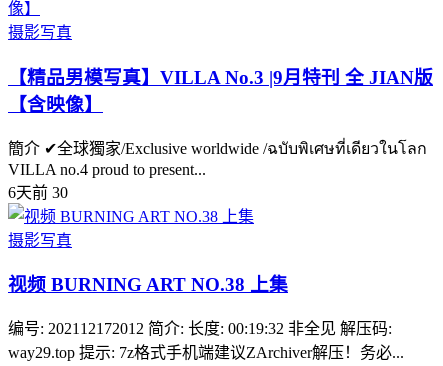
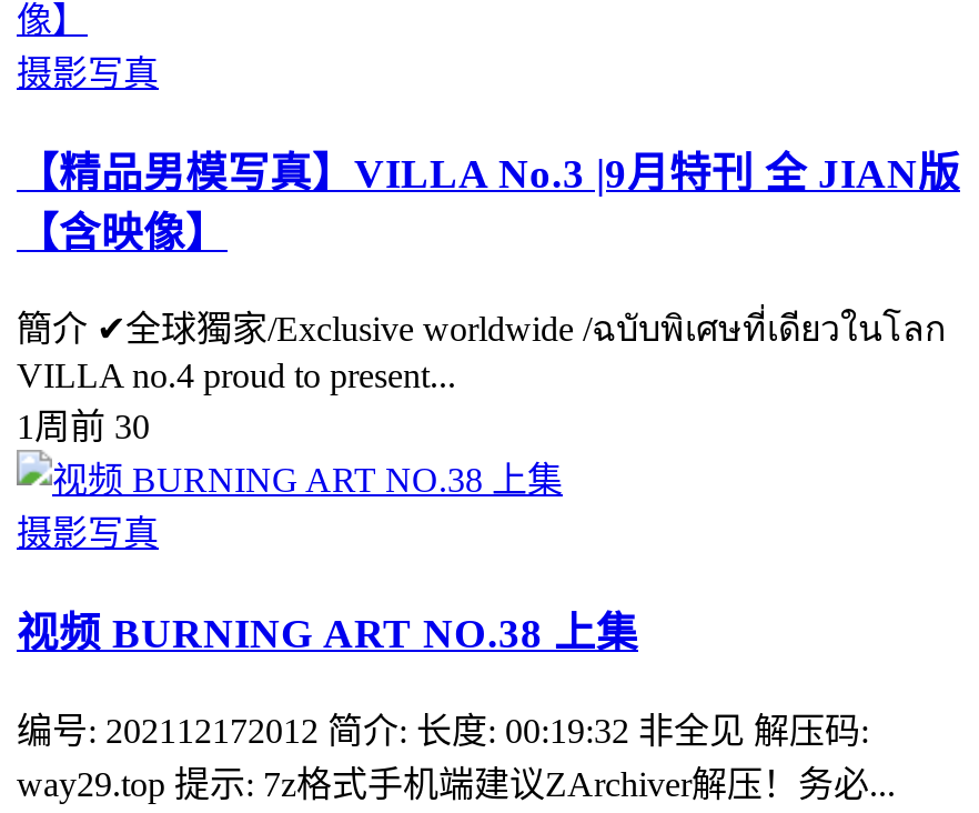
[8,184,68,201] 6天前30 -> [17,408,150,446] 1周前30

